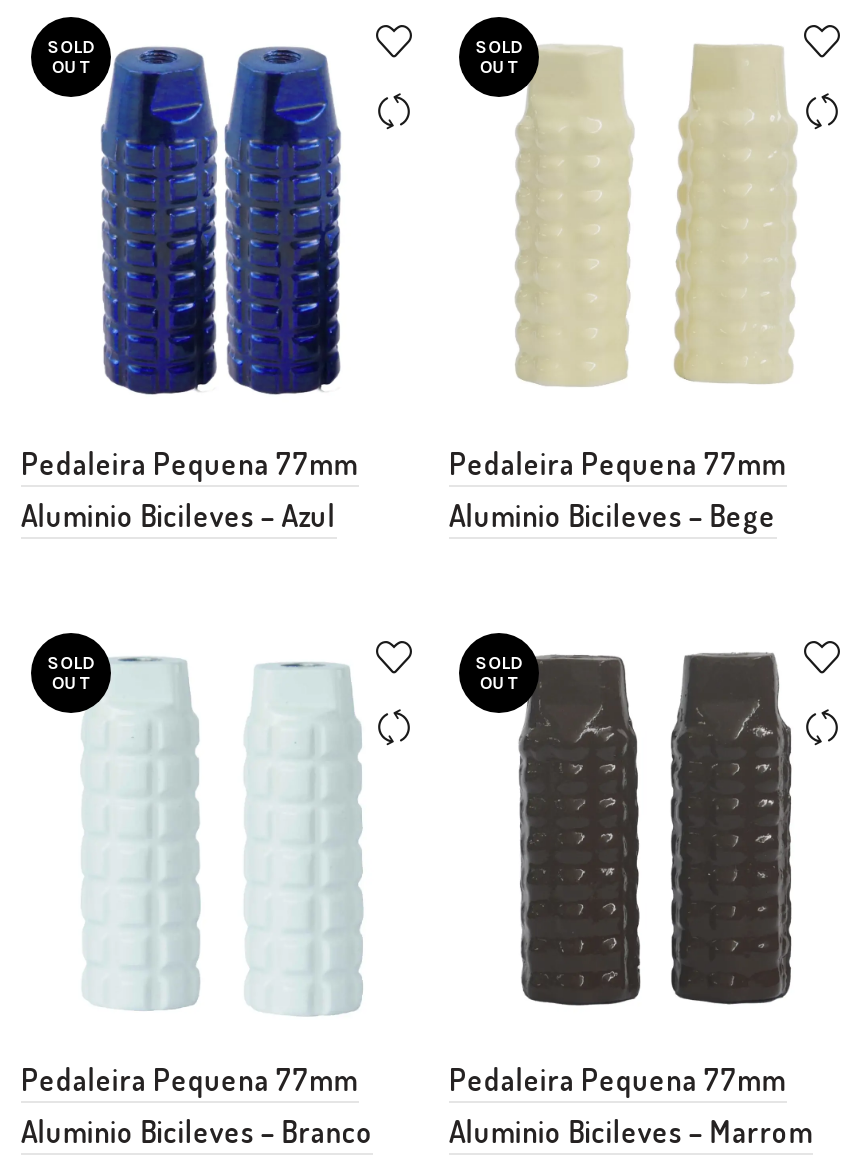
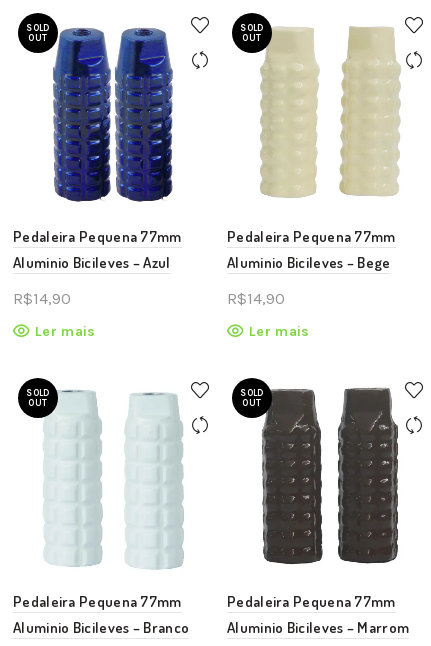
none -> [13,289,95,340] R$14,90 | Ler mais
none -> [227,289,309,340] R$14,90 | Ler mais

